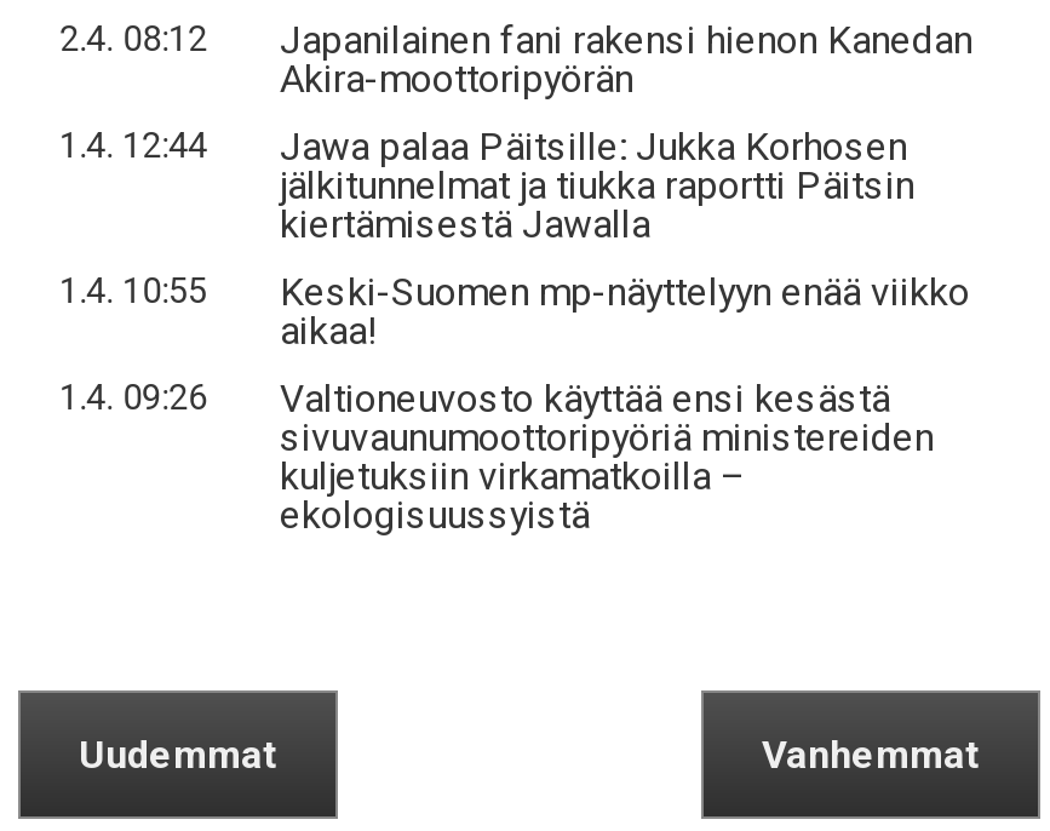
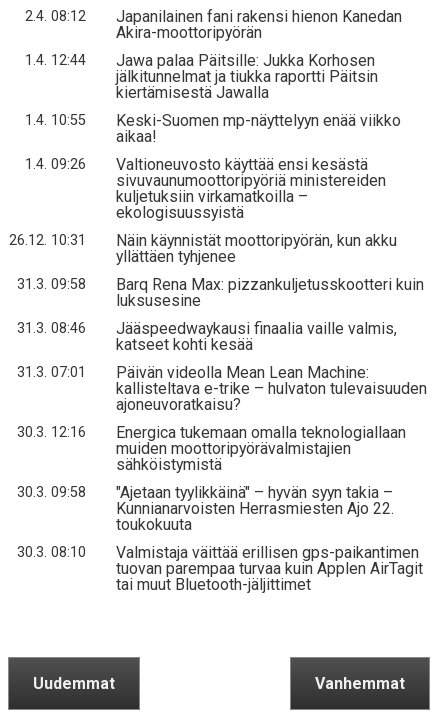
none -> [9,231,427,594] 26.12. 10:31 | Näin käynnistät moottoripyörän, kun akku | yllättäen tyhjenee | 31.3. 09:58 | Barq Rena Max: pizzankuljetusskootteri kuin | luksusesine | 31.3. 08:46 | Jääspeedwaykausi finaalia vaille valmis, | katseet kohti kesää | 31.3. 07:01 | Päivän videolla Mean Lean Machine: | kallisteltava e-trike – hulvaton tulevaisuuden | ajoneuvoratkaisu? | 30.3. 12:16 | Energica tukemaan omalla teknologiallaan | muiden moottoripyörävalmistajien | sähköistymistä | 30.3. 09:58 | "Ajetaan tyylikkäinä" – hyvän syyn takia – | Kunnianarvoisten Herrasmiesten Ajo 22. | toukokuuta | 30.3. 08:10 | Valmistaja väittää erillisen gps-paikantimen | tuovan parempaa turvaa kuin Applen AirTagit | tai muut Bluetooth-jäljittimet

